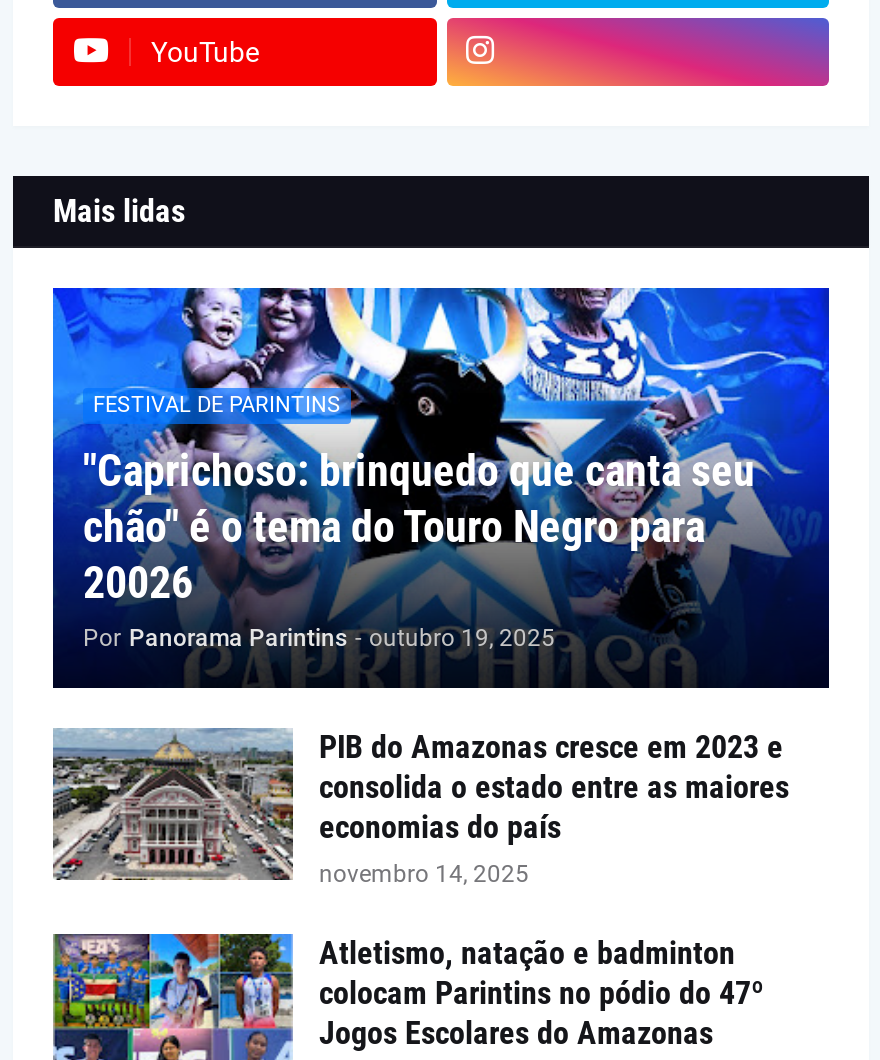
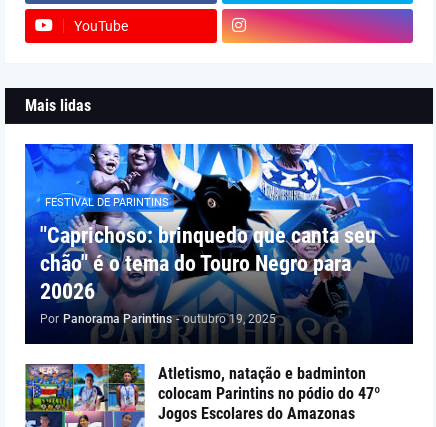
[53,726,789,894] [image] | PIB do Amazonas cresce em 2023 e | consolida o estado entre as maiores | economias do país | novembro 14, 2025 -> none

